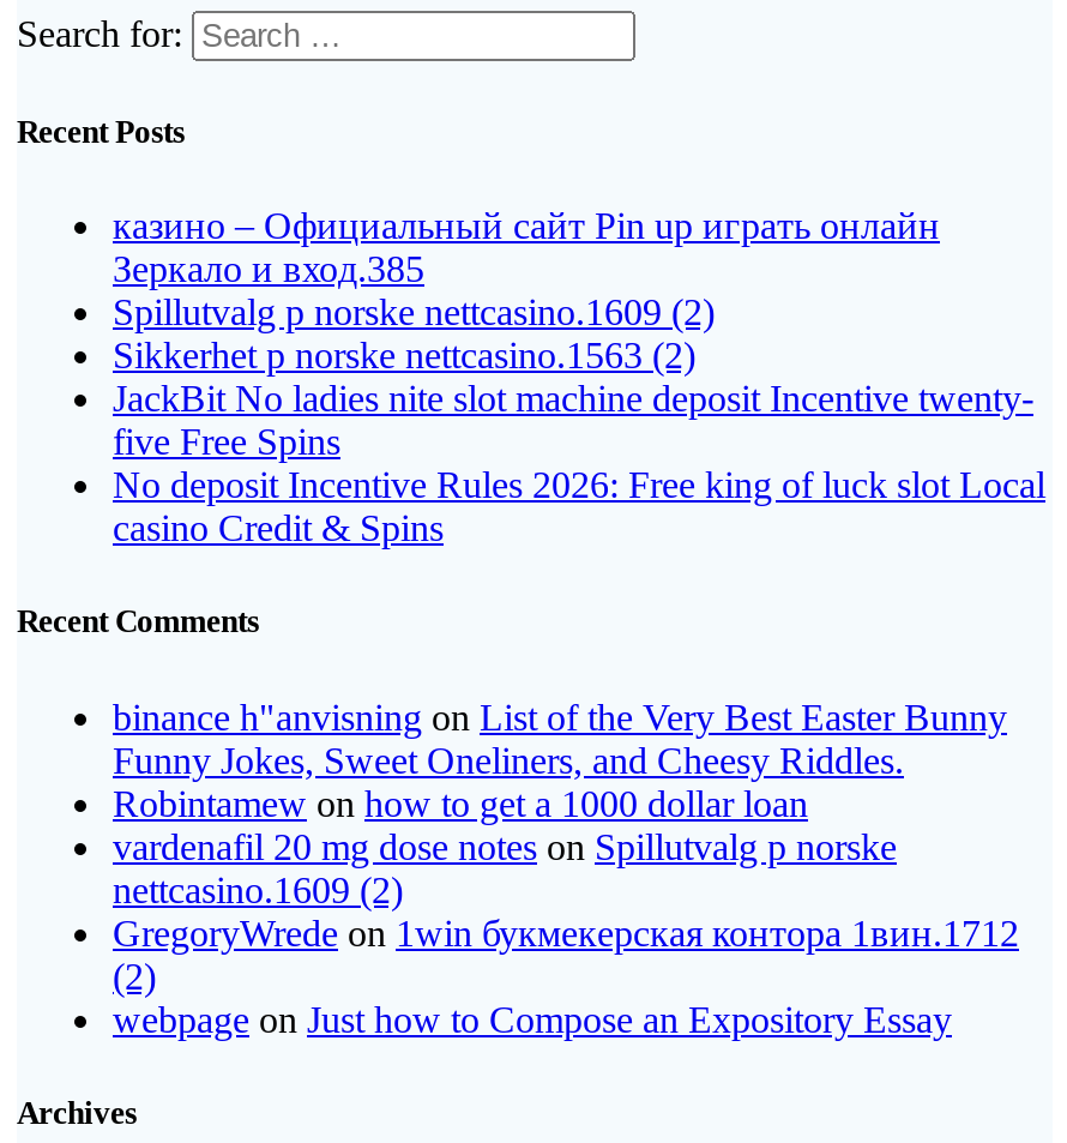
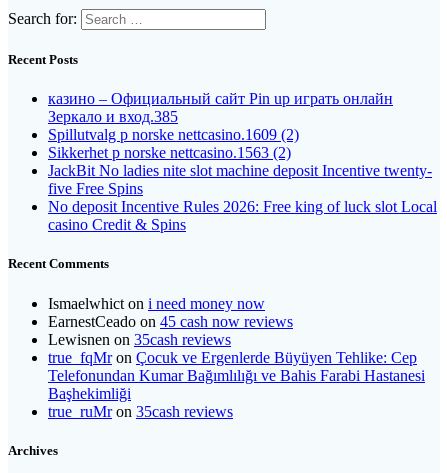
[113,696,1019,1039] binance h"anvisning on List of the Very Best Easter Bunny | Funny Jokes, Sweet Oneliners, and Cheesy Riddles. | Robintamew on how to get a 1000 dollar loan | vardenafil 20 mg dose notes on Spillutvalg p norske | nettcasino.1609 (2) | GregoryWrede on 1win букмекерская контора 1вин.1712 | (2) | webpage on Just how to Compose an Expository Essay -> [48,295,425,420] Ismaelwhict on i need money now | EarnestCeado on 45 cash now reviews | Lewisnen on 35cash reviews | true_fqMr on Çocuk ve Ergenlerde Büyüyen Tehlike: Cep | Telefonundan Kumar Bağımlılığı ve Bahis Farabi Hastanesi | Başhekimliği | true_ruMr on 35cash reviews

